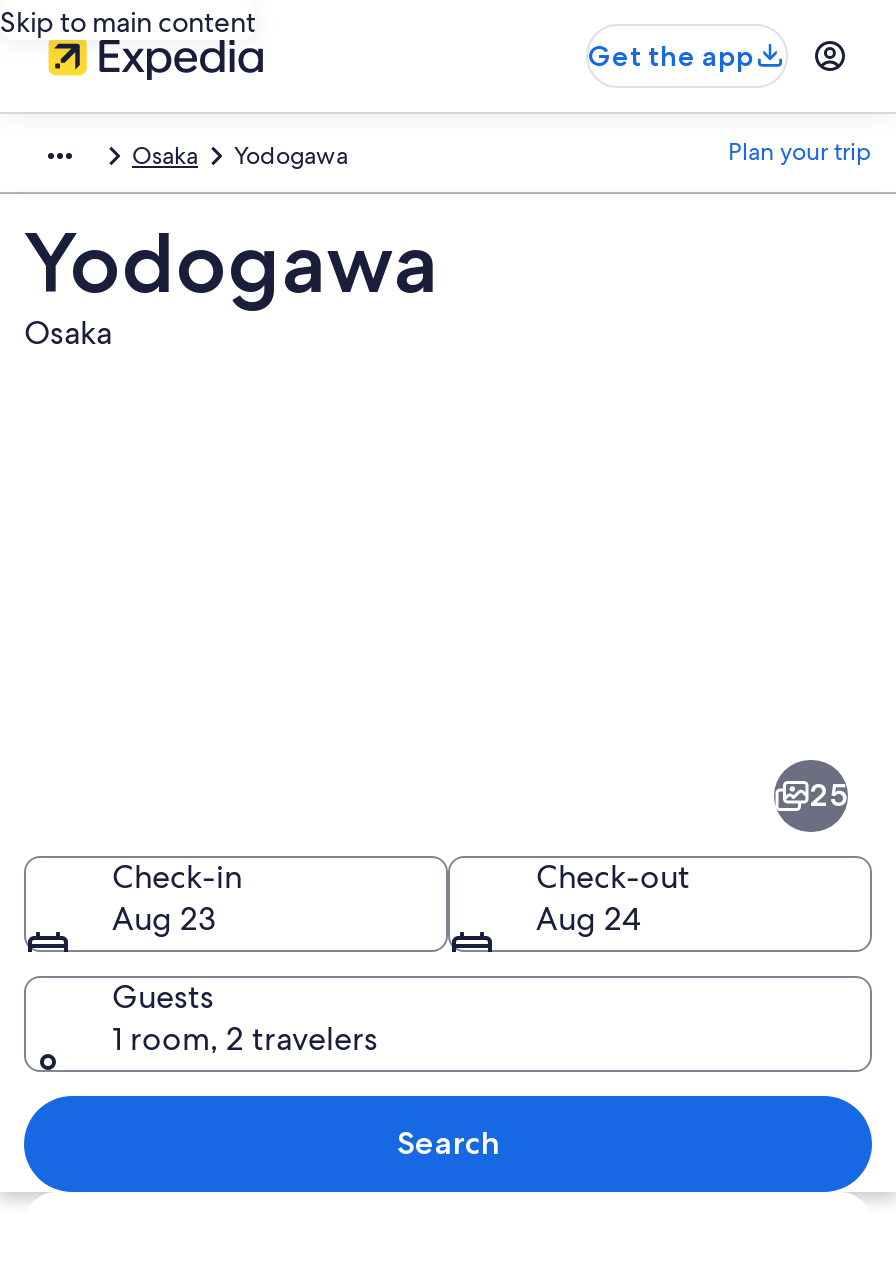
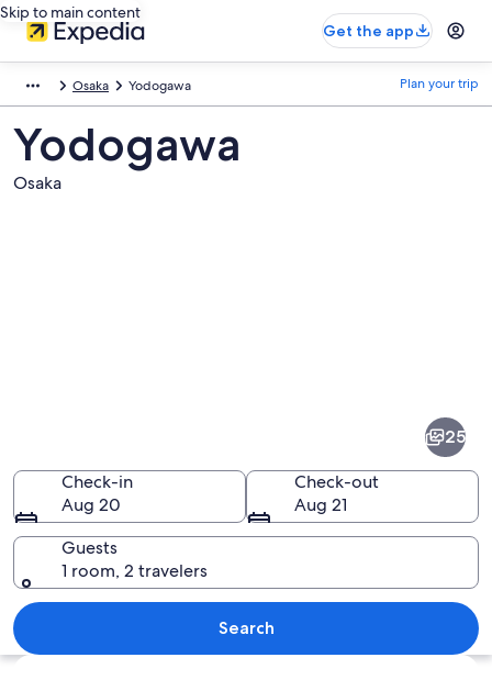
[112,897,216,939] Aug 23 -> [62,493,121,516] Aug 20
[536,897,640,939] Aug 24 -> [294,493,347,516] Aug 21

